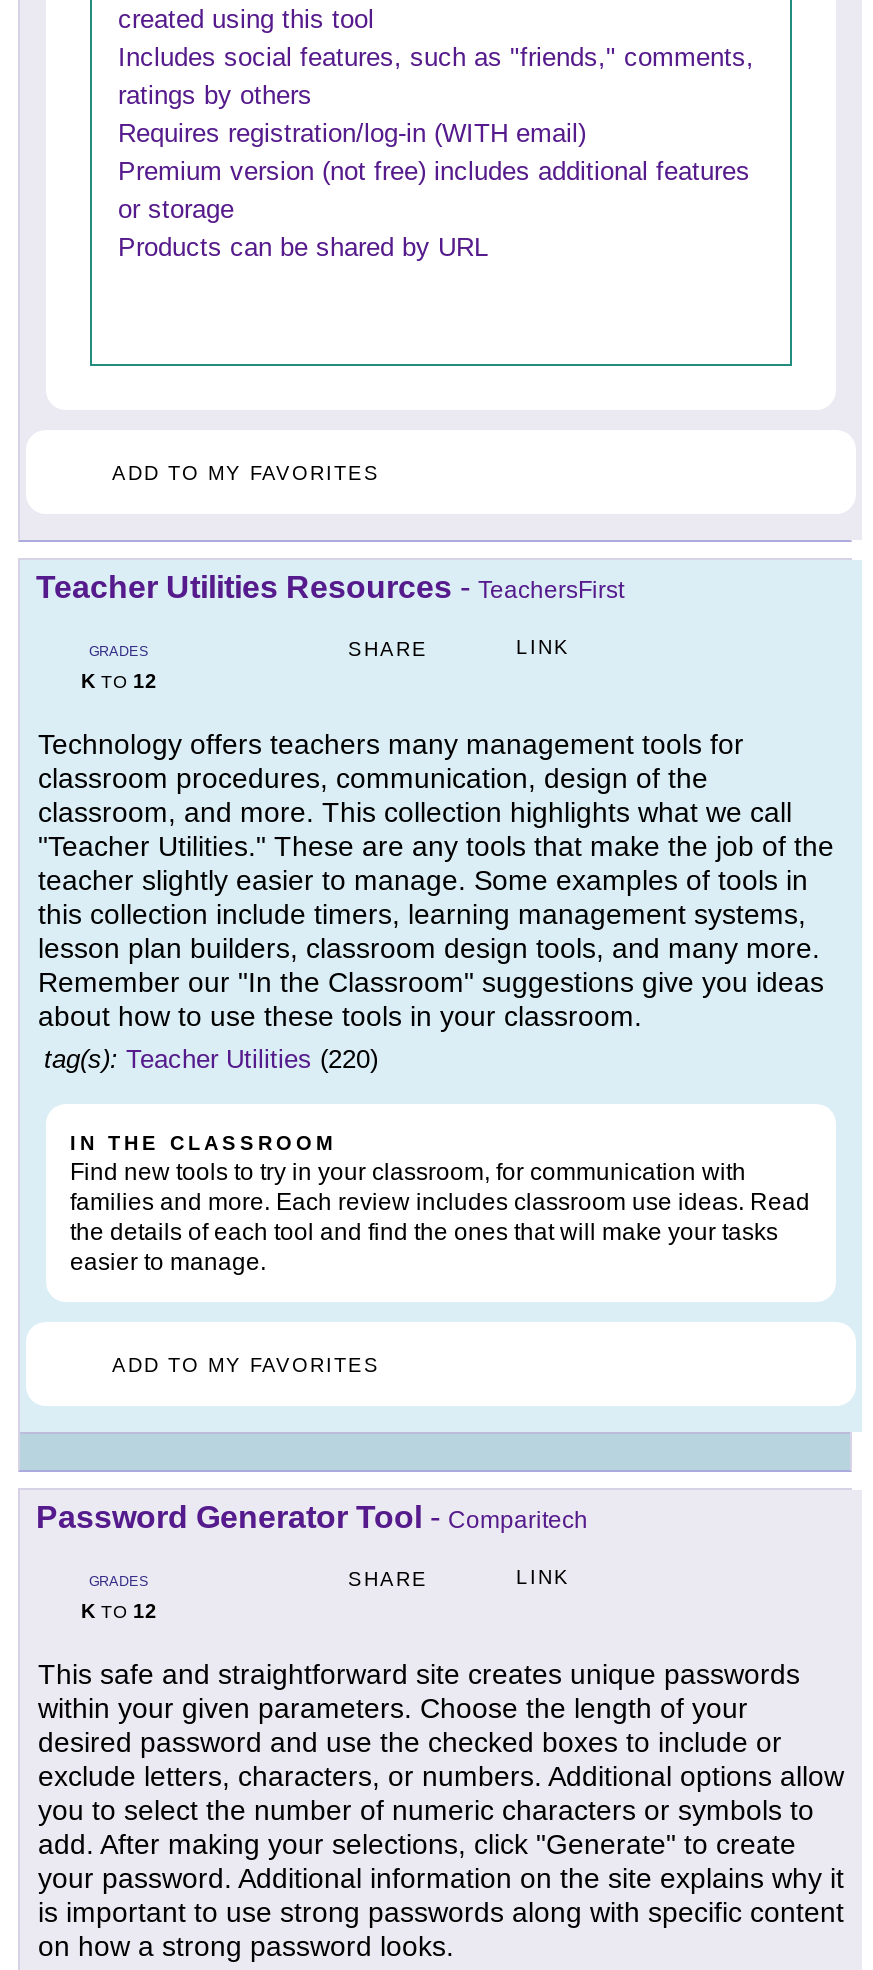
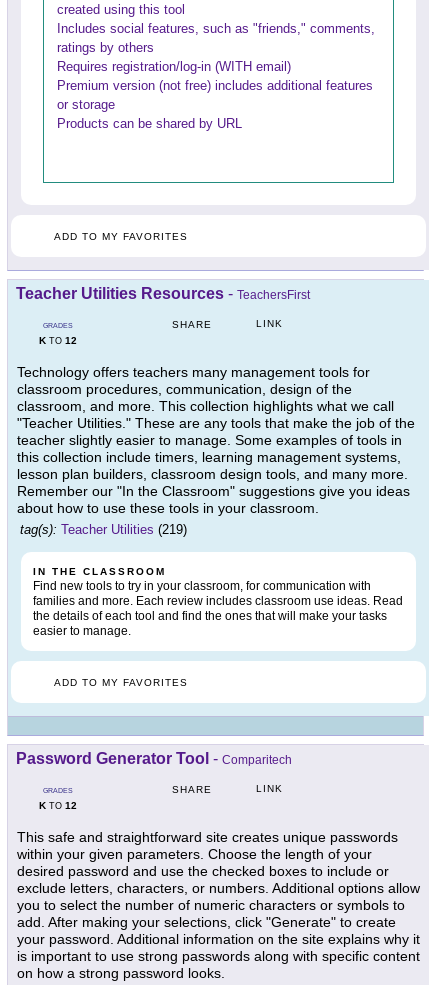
[44,1045,378,1075] tag(s): Teacher Utilities (220) -> [20,522,187,537] tag(s): Teacher Utilities (219)

